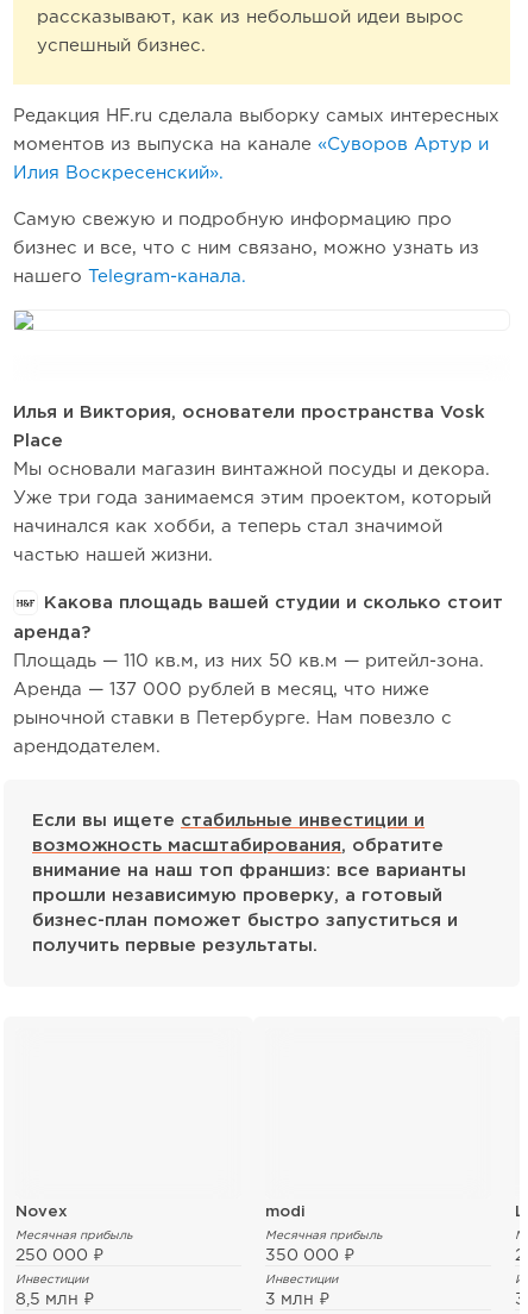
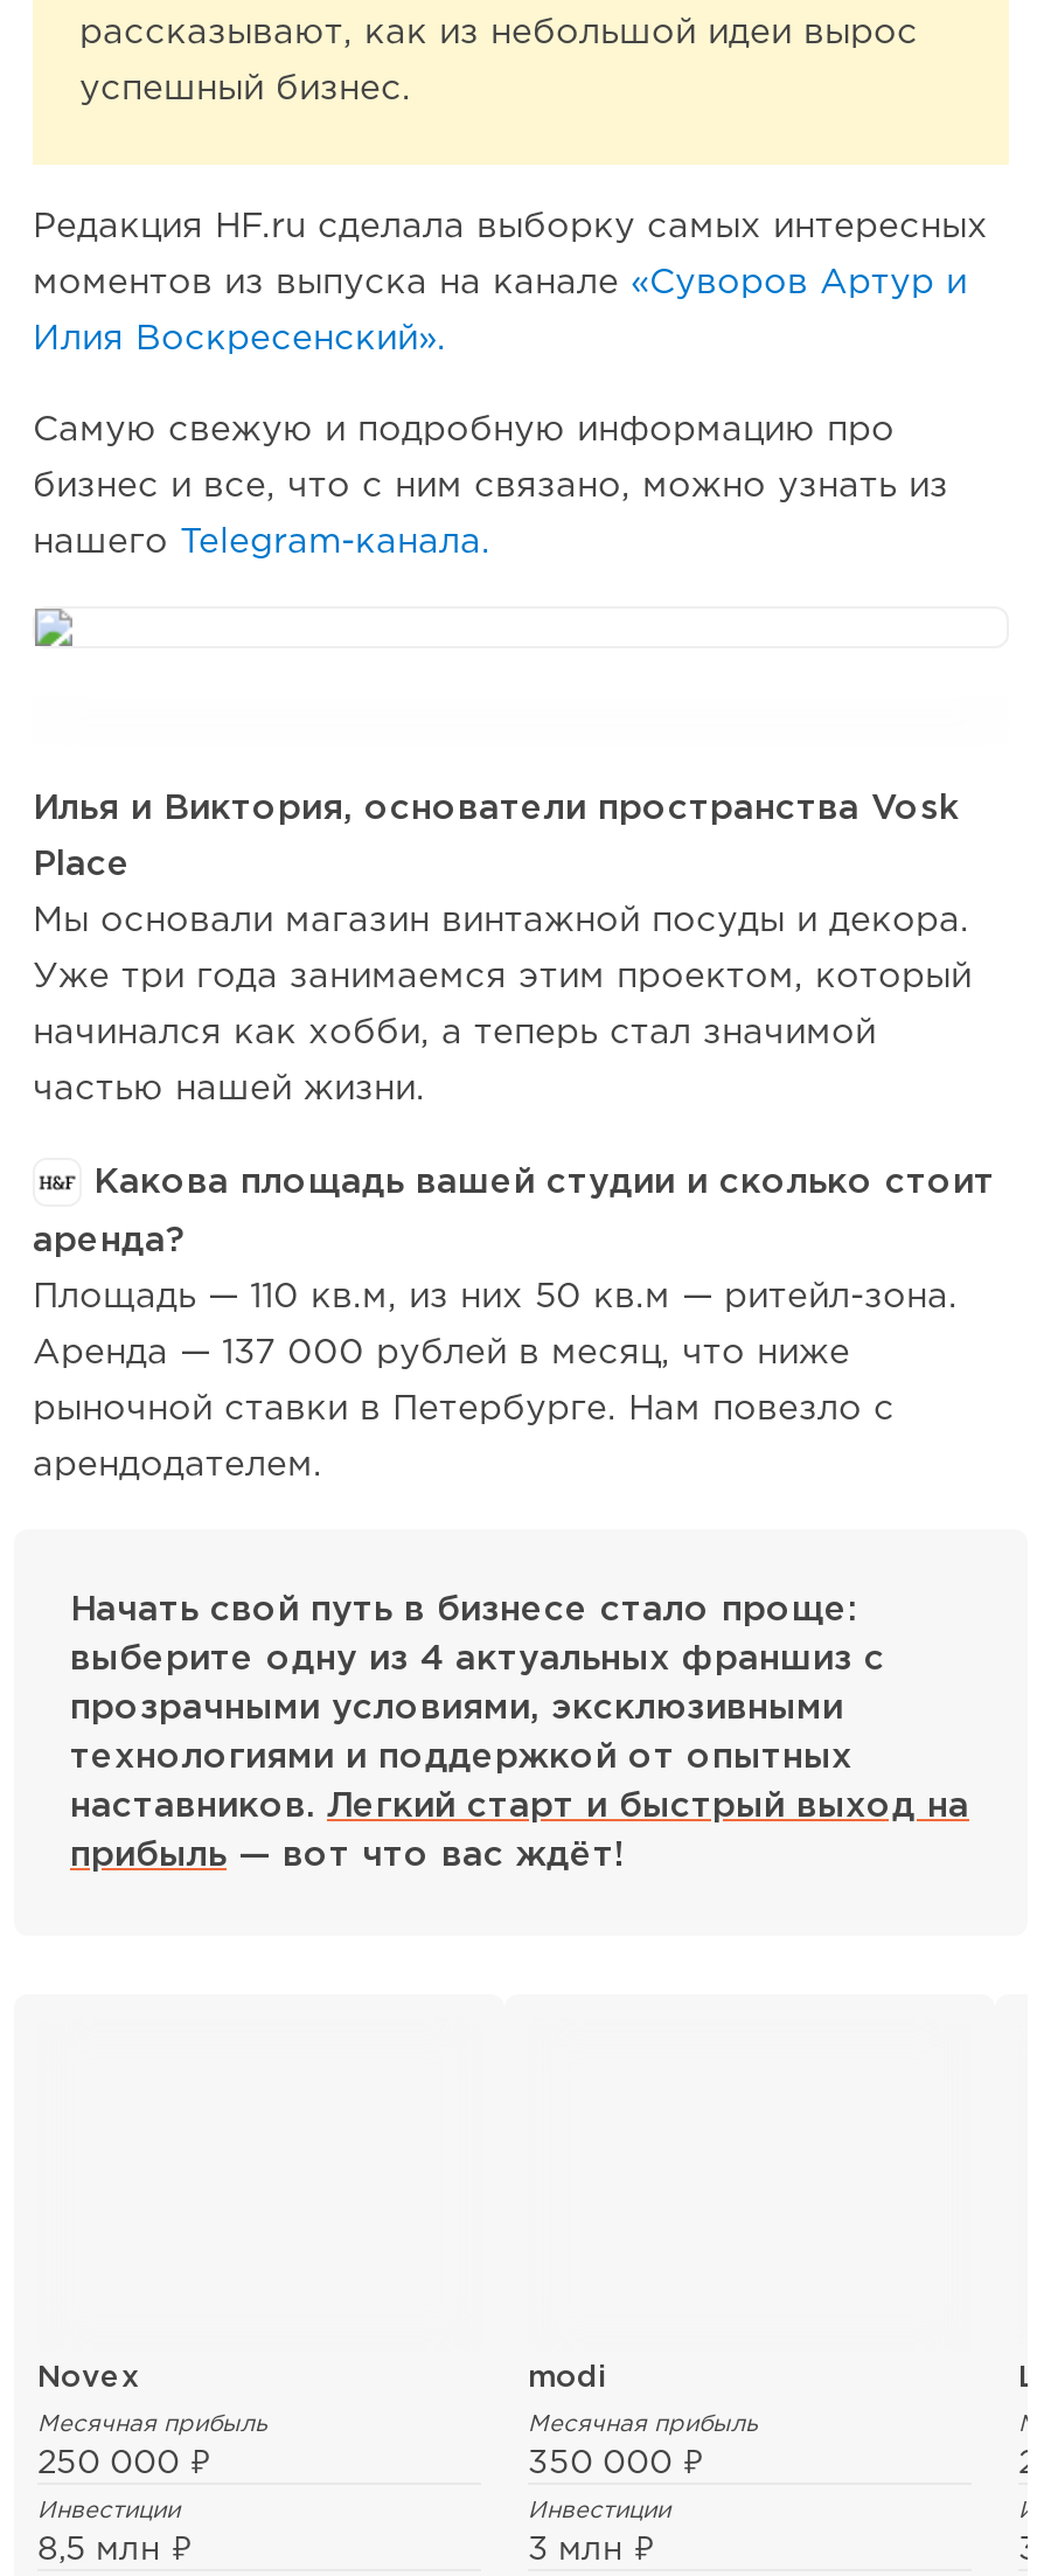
[32,813,425,829] Если вы ищете стабильные инвестиции и -> [70,1596,857,1626] Начать свой путь в бизнесе стало проще:
[32,838,444,854] возможность масштабирования, обратите -> [70,1645,885,1675] выберите одну из 4 актуальных франшиз с
[32,863,466,879] внимание на наш топ франшиз: все варианты -> [70,1694,843,1724] прозрачными условиями, эксклюзивными
[32,888,442,904] прошли независимую проверку, а готовый -> [70,1743,852,1773] технологиями и поддержкой от опытных
[32,913,458,929] бизнес-план поможет быстро запуститься и -> [70,1792,969,1822] наставников. Легкий старт и быстрый выход на
[32,938,318,954] получить первые результаты. -> [70,1841,624,1871] прибыль — вот что вас ждёт!

